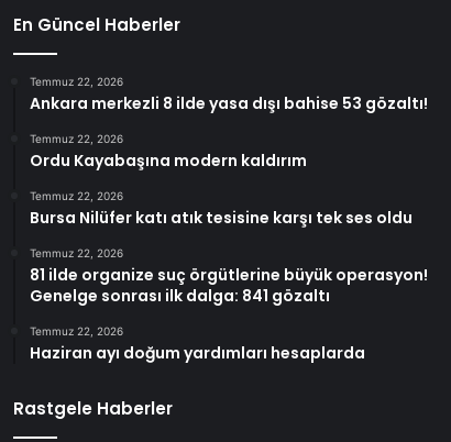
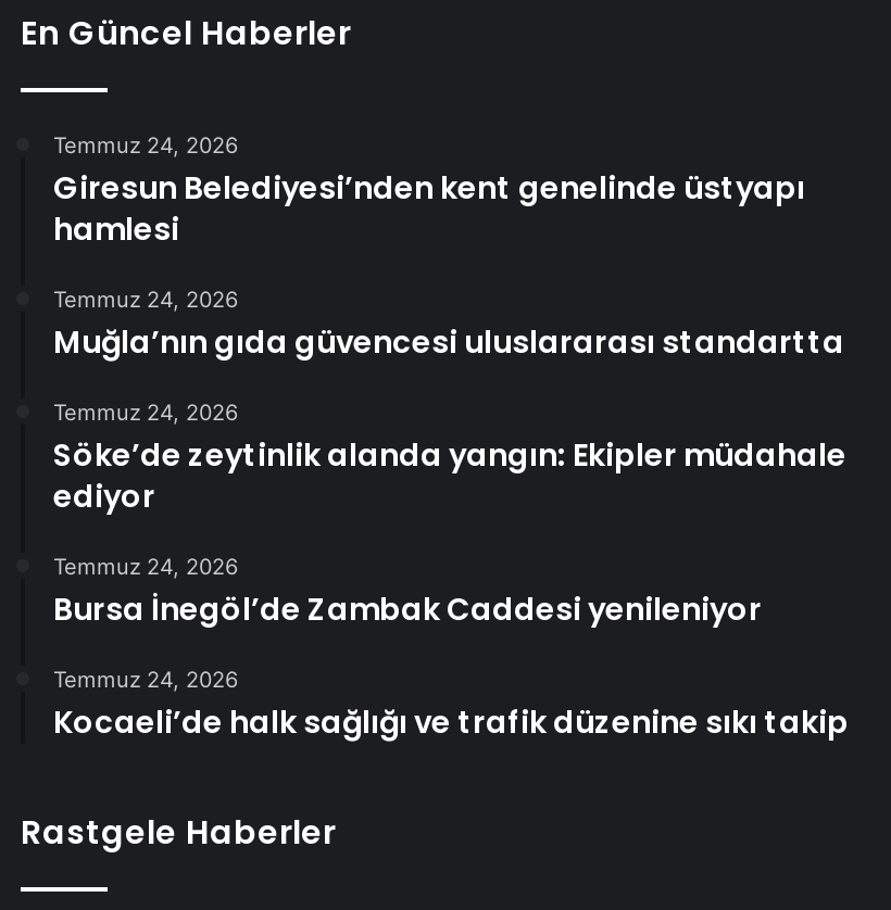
[30,75,428,114] Temmuz 22, 2026 | Ankara merkezli 8 ilde yasa dışı bahise 53 gözaltı! -> [53,132,805,251] Temmuz 24, 2026 | Giresun Belediyesi’nden kent genelinde üstyapı | hamlesi
[30,132,307,172] Temmuz 22, 2026 | Ordu Kayabaşına modern kaldırım -> [53,286,844,364] Temmuz 24, 2026 | Muğla’nın gıda güvencesi uluslararası standartta
[30,189,413,229] Temmuz 22, 2026 | Bursa Nilüfer katı atık tesisine karşı tek ses oldu -> [53,399,846,518] Temmuz 24, 2026 | Söke’de zeytinlik alanda yangın: Ekipler müdahale | ediyor
[30,246,428,307] Temmuz 22, 2026 | 81 ilde organize suç örgütlerine büyük operasyon! | Genelge sonrası ilk dalga: 841 gözaltı -> [53,553,762,631] Temmuz 24, 2026 | Bursa İnegöl’de Zambak Caddesi yenileniyor
[30,324,365,364] Temmuz 22, 2026 | Haziran ayı doğum yardımları hesaplarda -> [53,666,849,744] Temmuz 24, 2026 | Kocaeli’de halk sağlığı ve trafik düzenine sıkı takip

